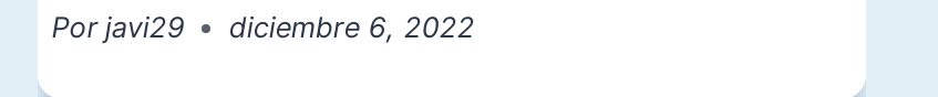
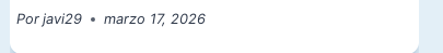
[51,11,475,44] Por javi29 diciembre 6, 2022 -> [17,11,206,27] Por javi29 marzo 17, 2026

